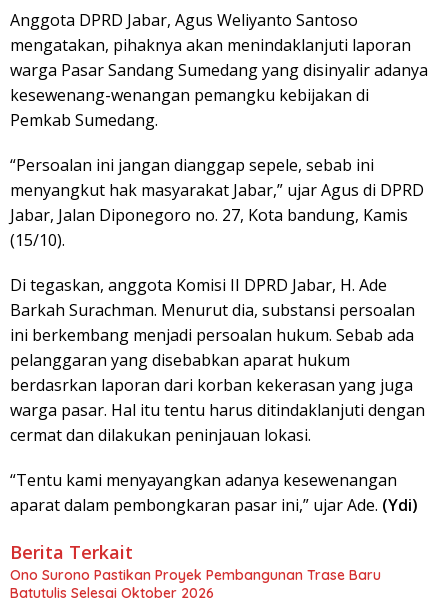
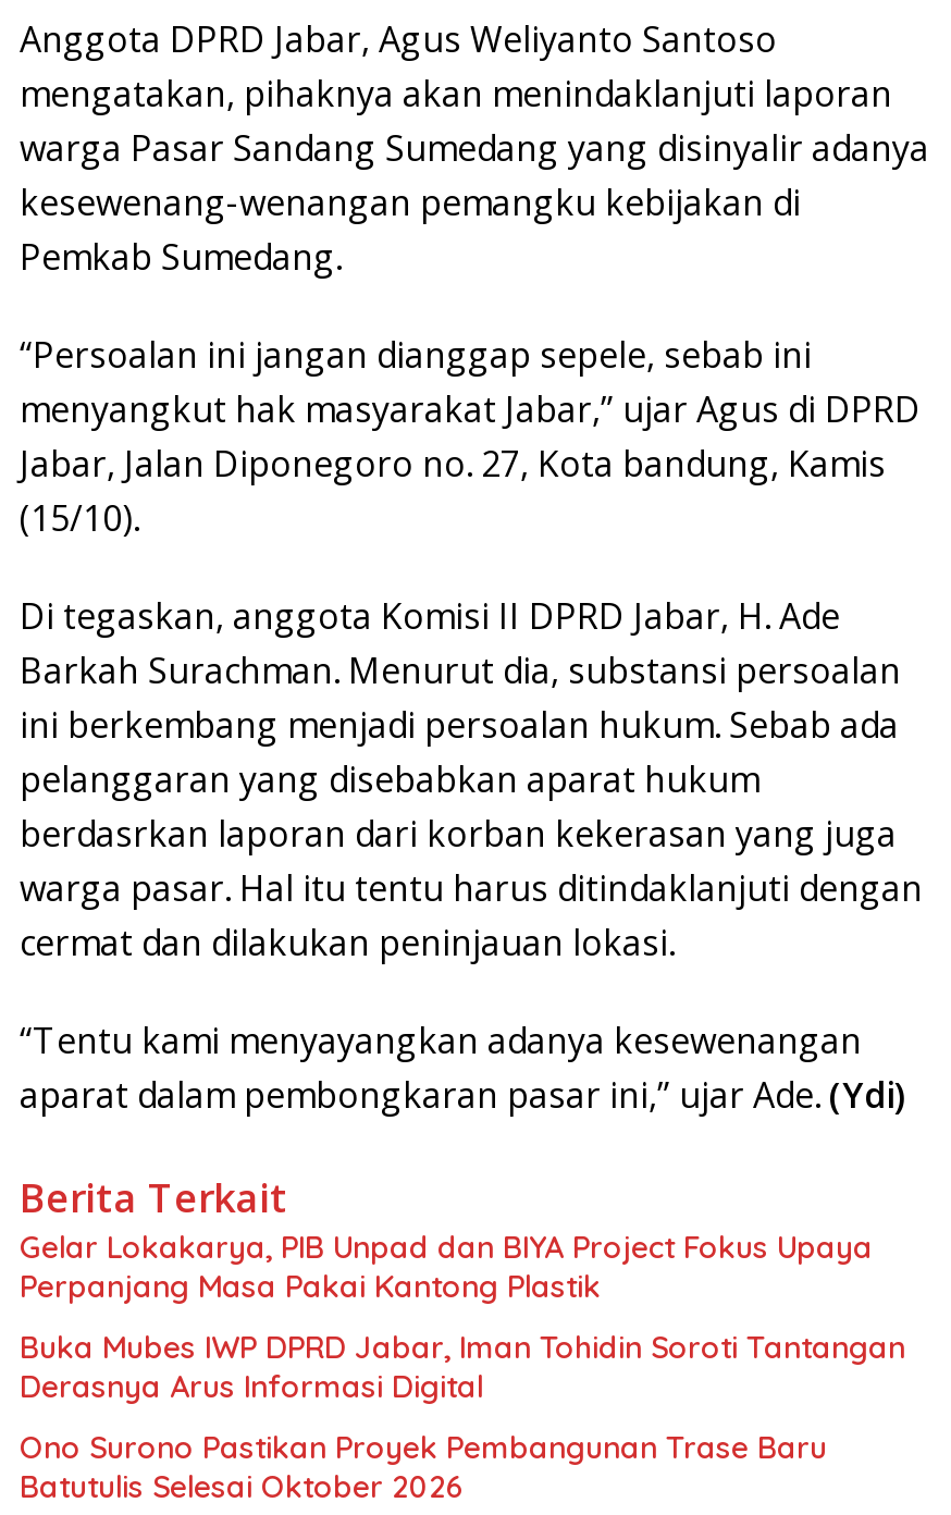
none -> [20,1227,905,1406] Gelar Lokakarya, PIB Unpad dan BIYA Project Fokus Upaya | Perpanjang Masa Pakai Kantong Plastik | Buka Mubes IWP DPRD Jabar, Iman Tohidin Soroti Tantangan | Derasnya Arus Informasi Digital

